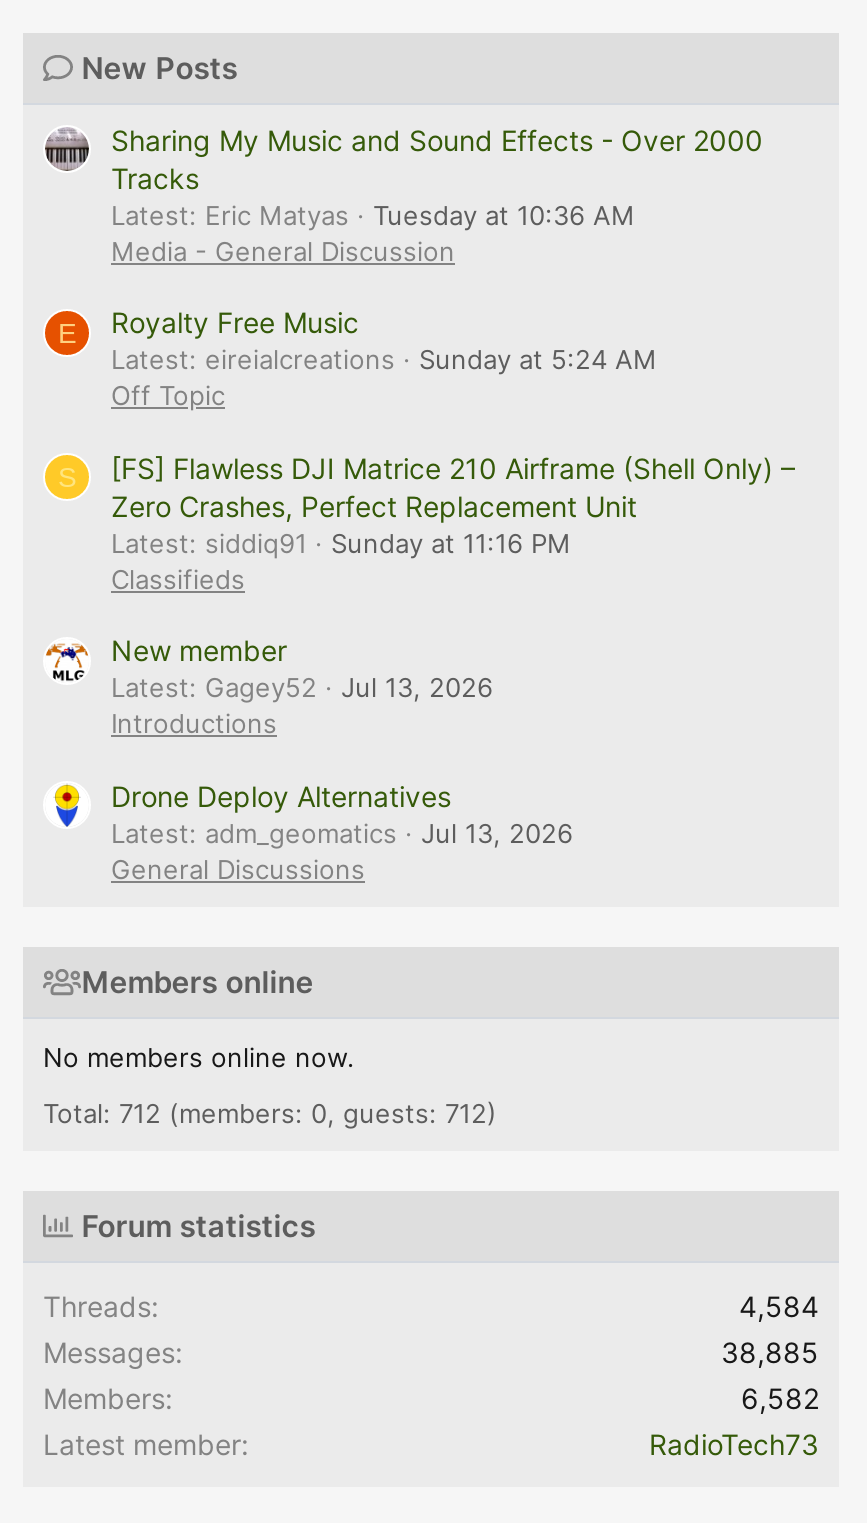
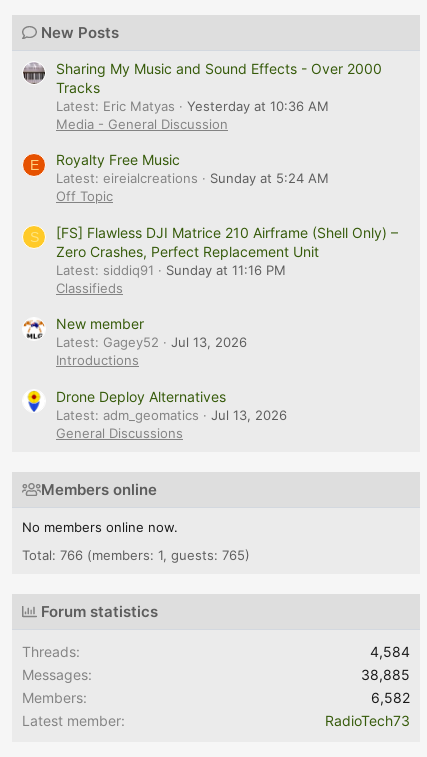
[373,198,635,230] Tuesday at 10:36 AM -> [187,98,329,114] Yesterday at 10:36 AM
[43,1096,497,1128] Total: 712 (members: 0, guests: 712) -> [22,547,250,563] Total: 766 (members: 1, guests: 765)

